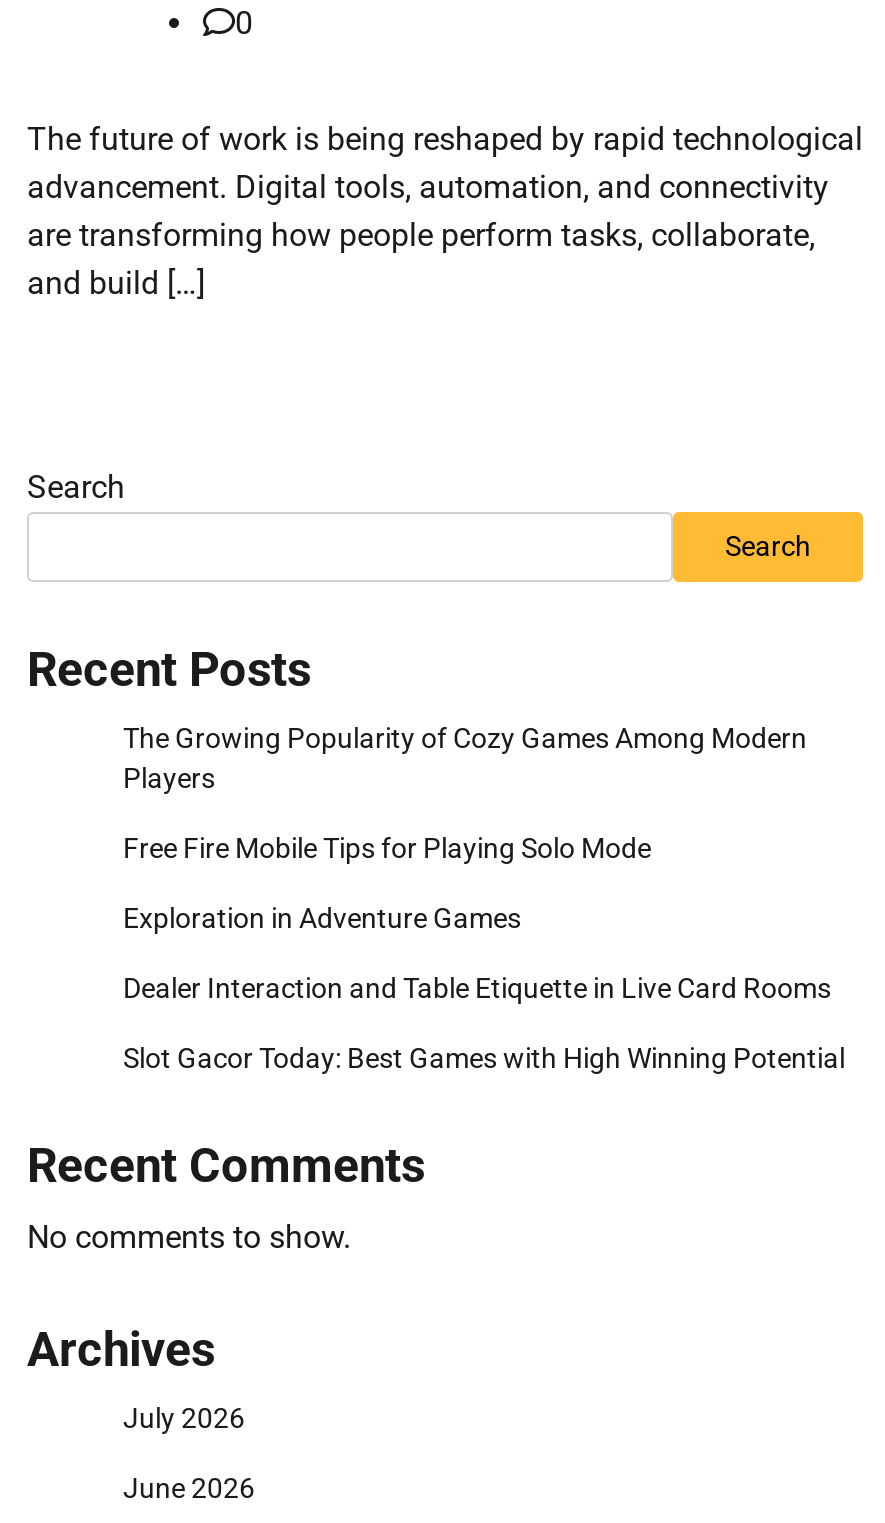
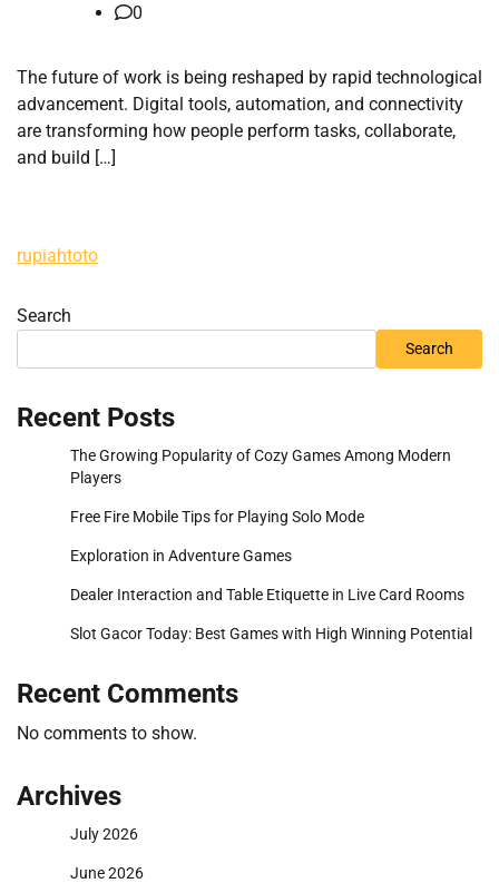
none -> [17,245,98,266] rupiahtoto

